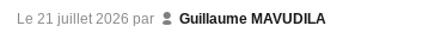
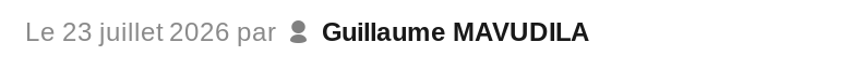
[17,11,154,27] Le 21 juillet 2026 par -> [25,17,276,47] Le 23 juillet 2026 par

